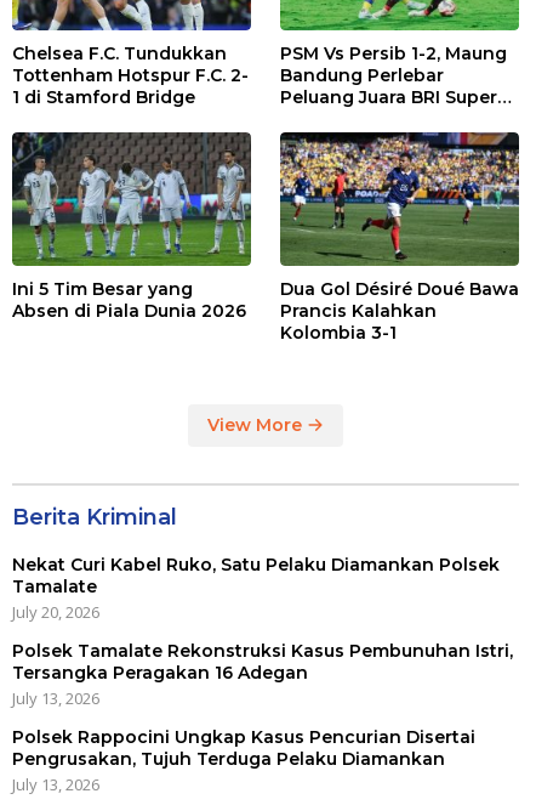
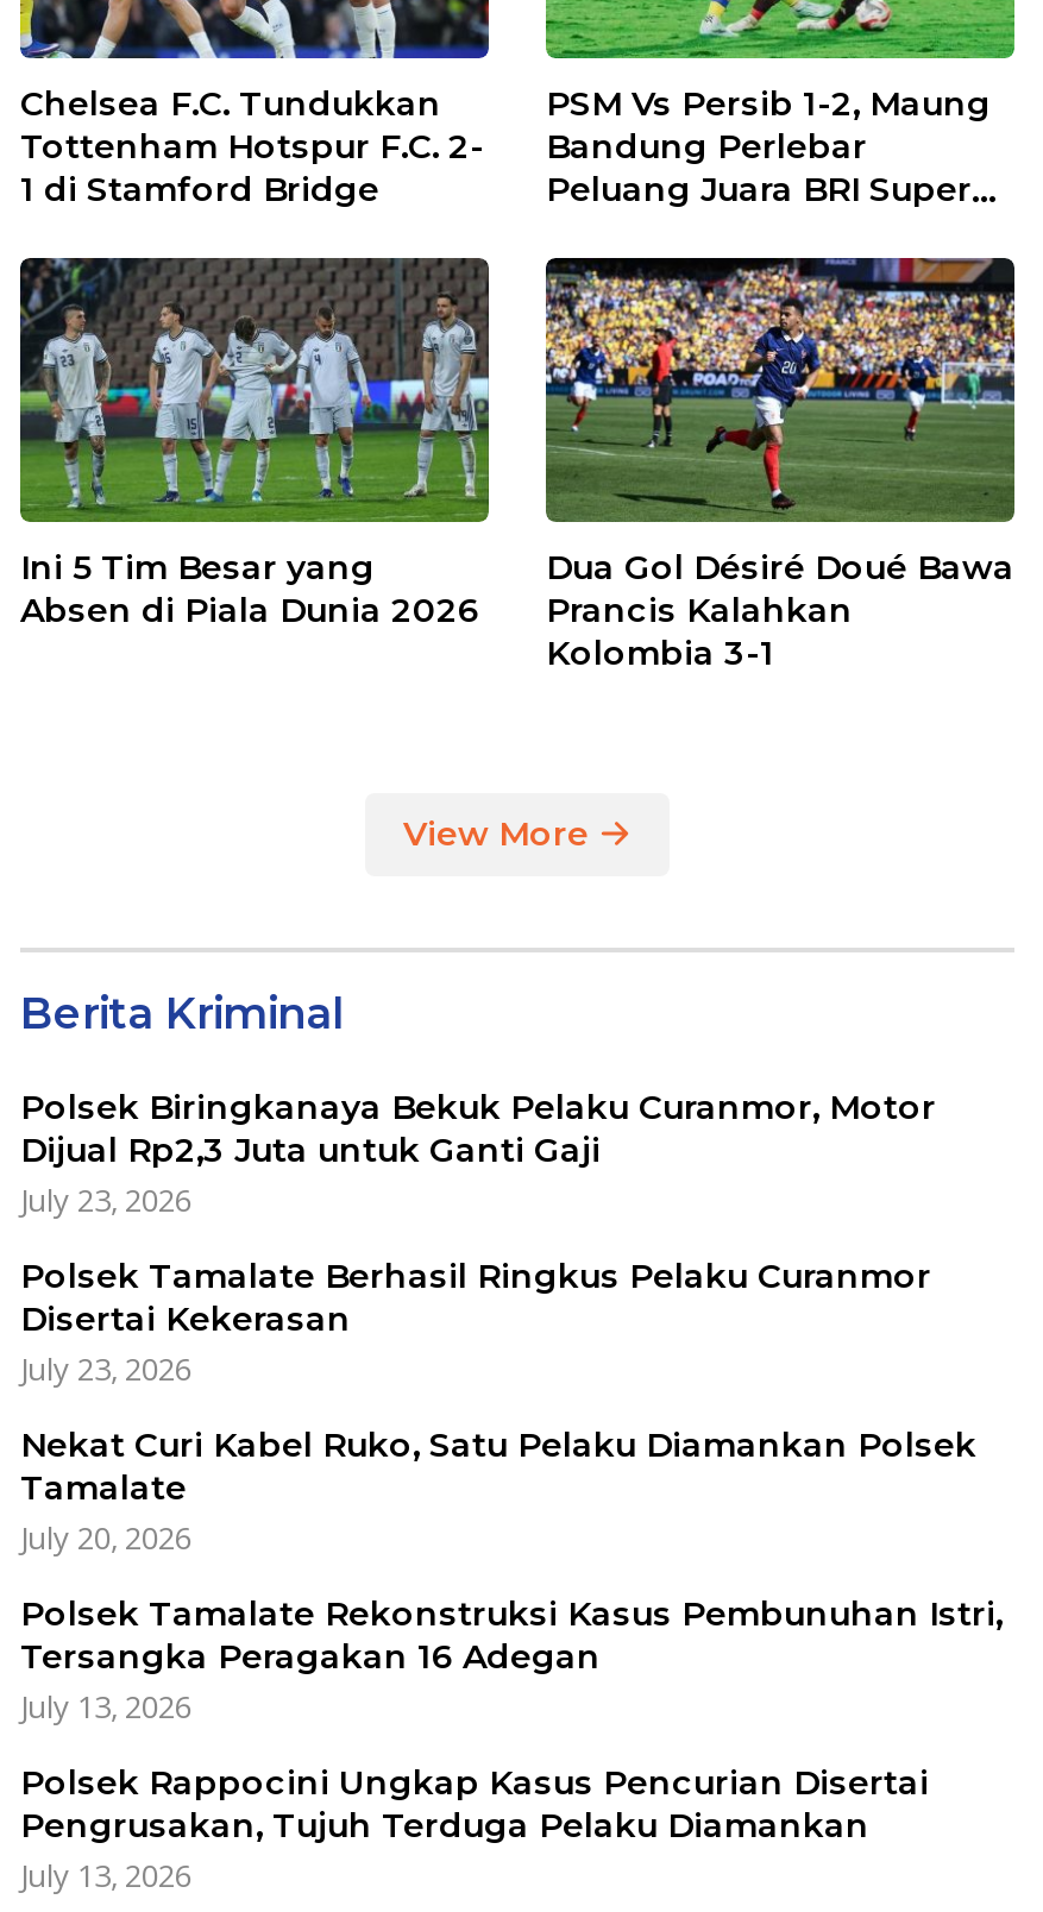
none -> [20,1086,936,1390] Polsek Biringkanaya Bekuk Pelaku Curanmor, Motor | Dijual Rp2,3 Juta untuk Ganti Gaji | July 23, 2026 | Polsek Tamalate Berhasil Ringkus Pelaku Curanmor | Disertai Kekerasan | July 23, 2026

